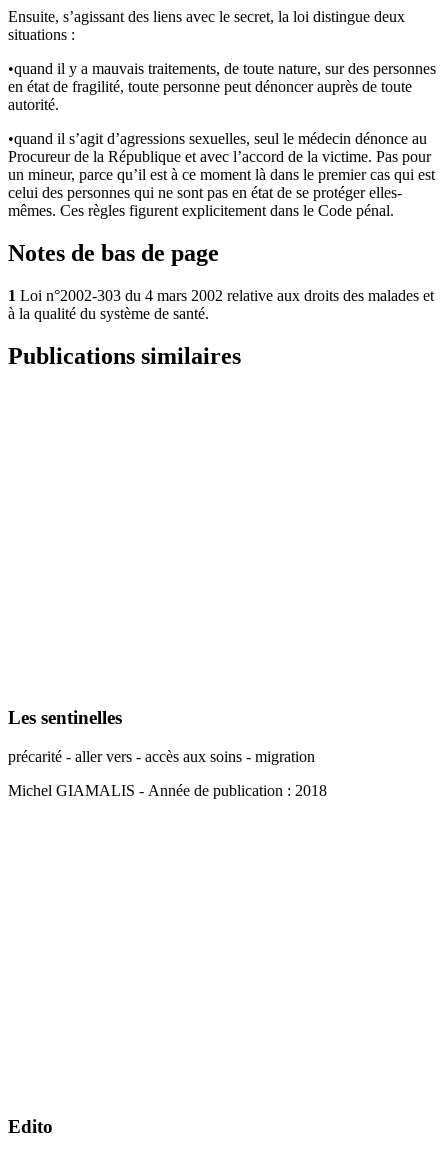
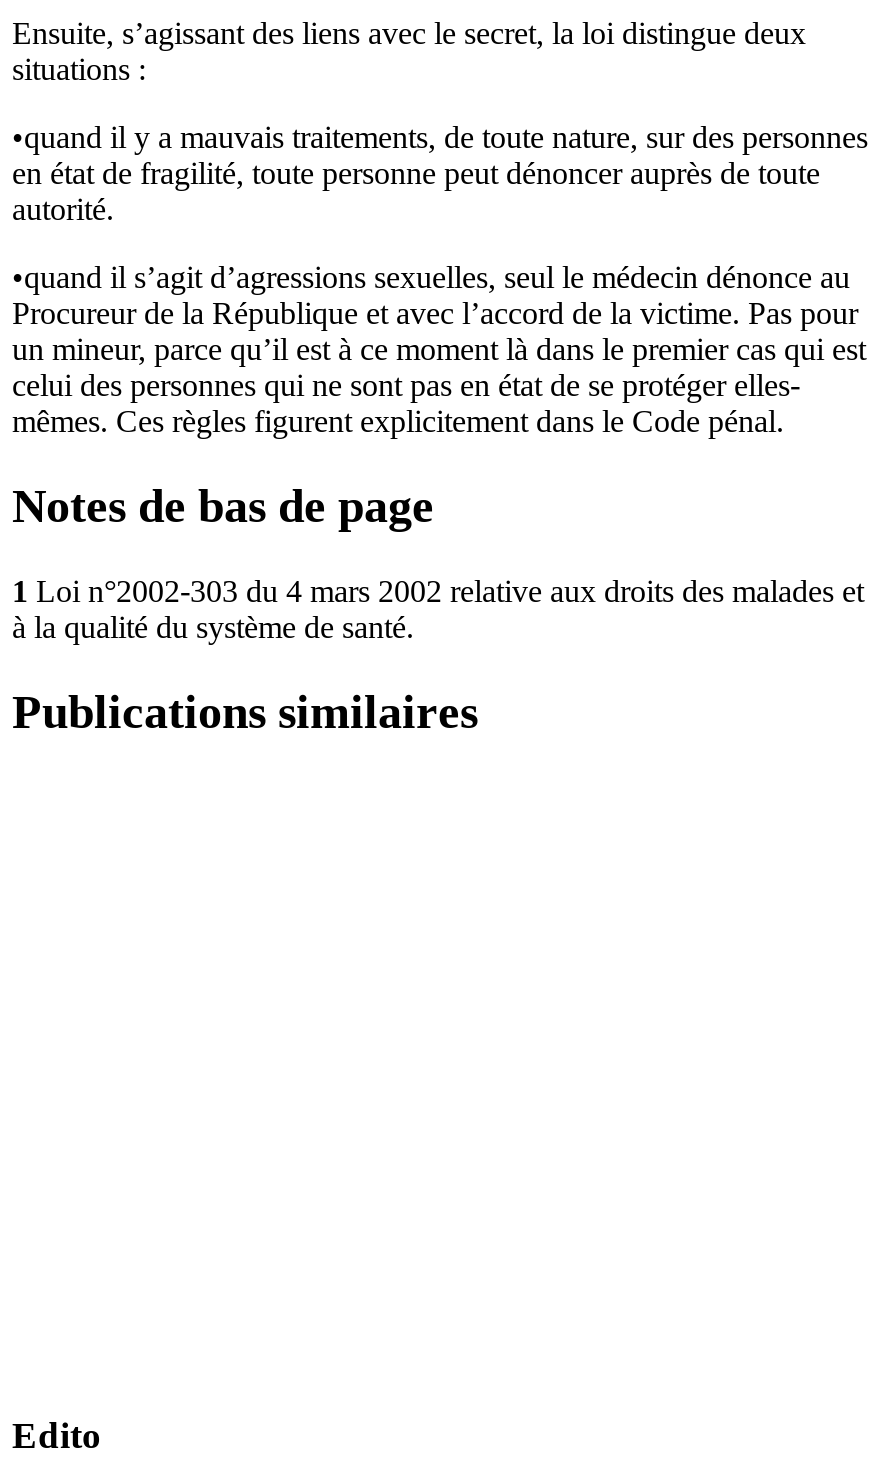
[8,707,327,798] Les sentinelles | précarité - aller vers - accès aux soins - migration | Michel GIAMALIS - Année de publication : 2018 -> none

